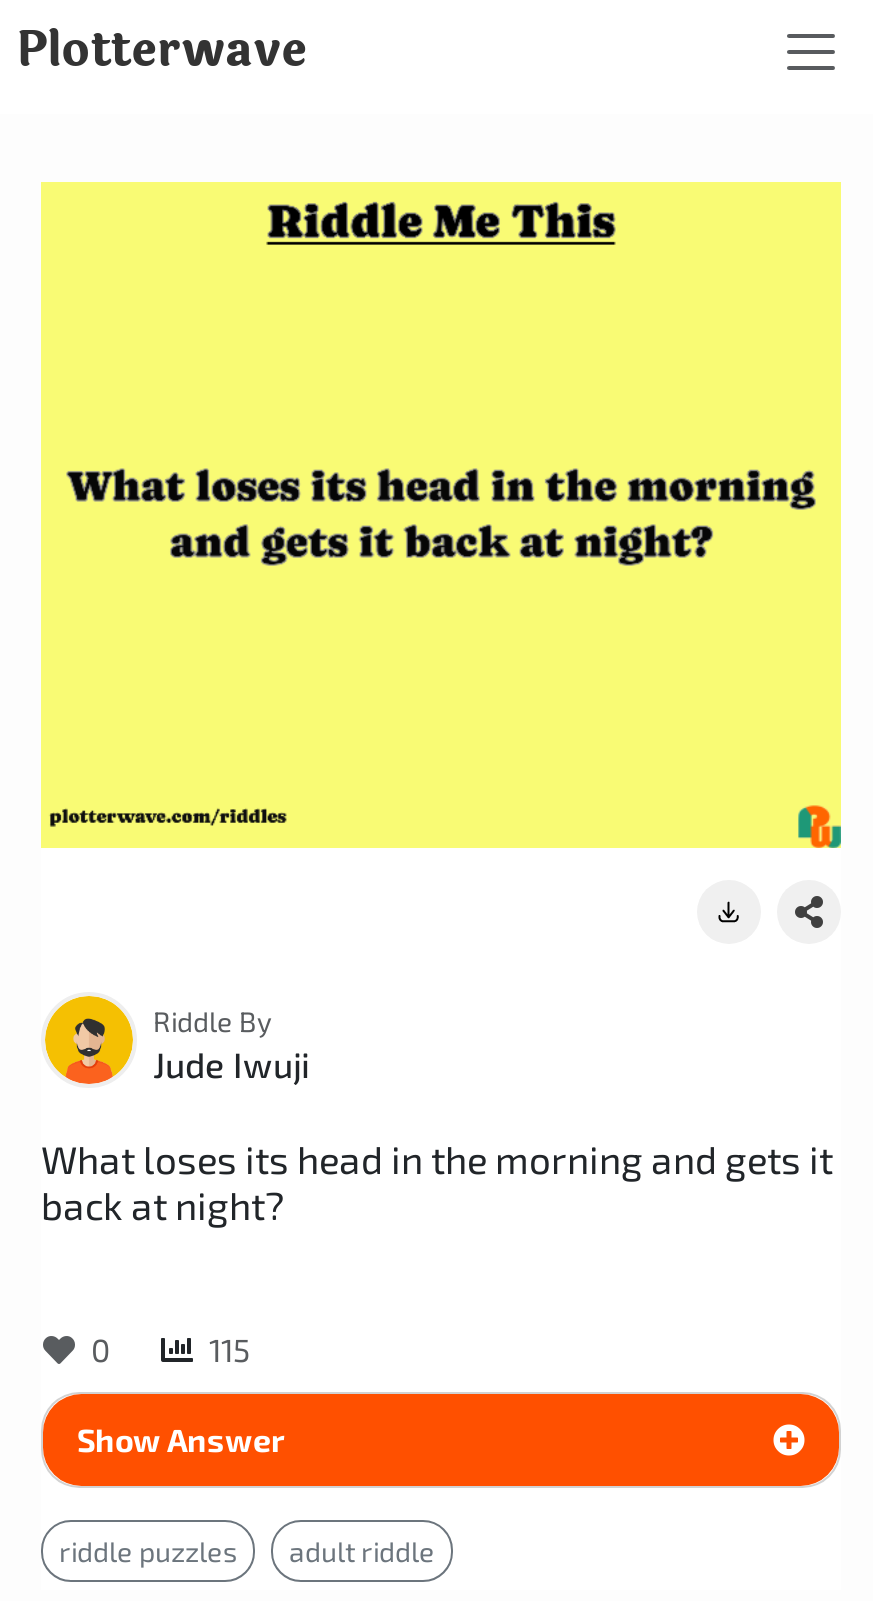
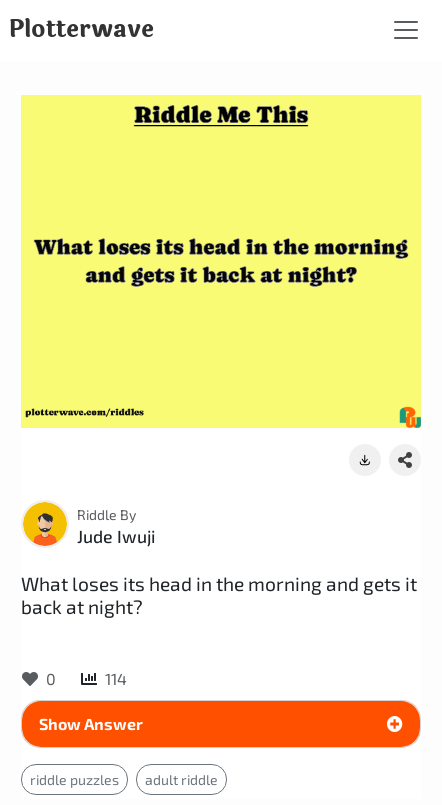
[209,1331,251,1369] 115 -> [105,669,127,688] 114

